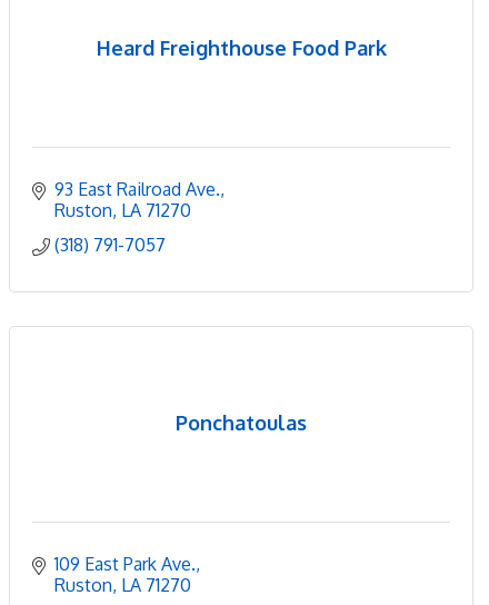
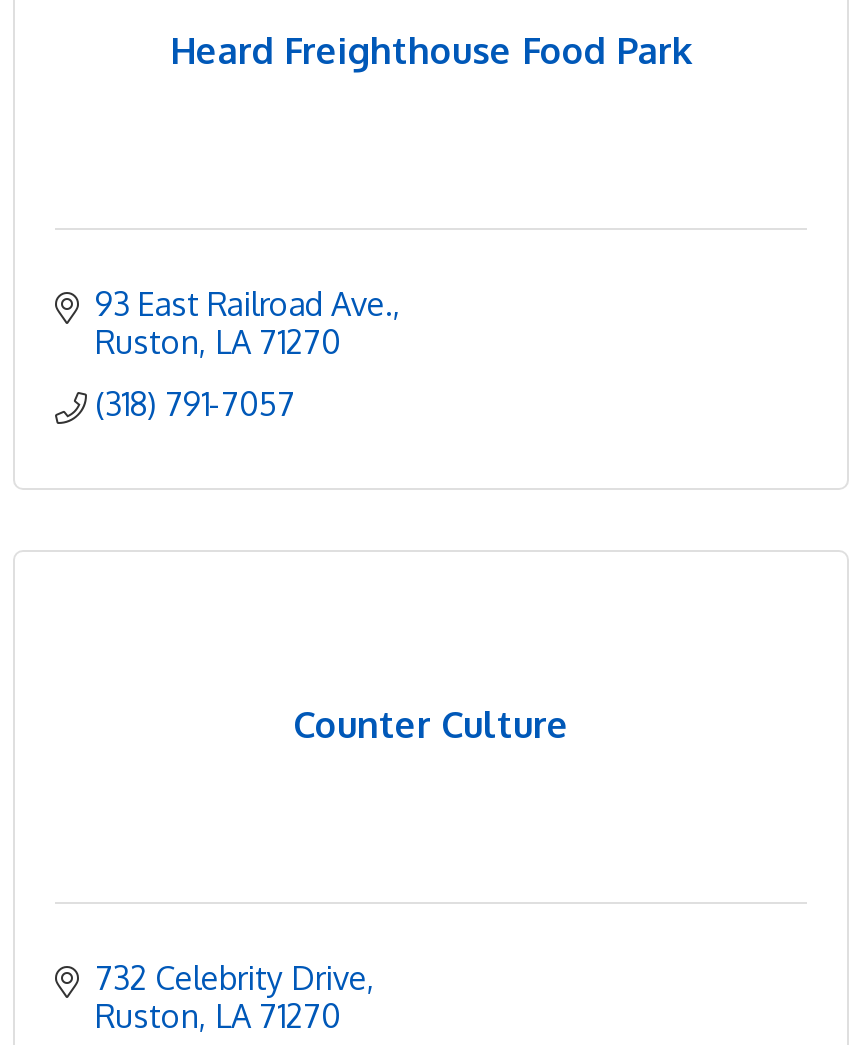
[176,410,307,435] Ponchatoulas -> [293,702,569,746] Counter Culture
[54,553,196,575] 109 East Park Ave. -> [95,958,367,998] 732 Celebrity Drive

